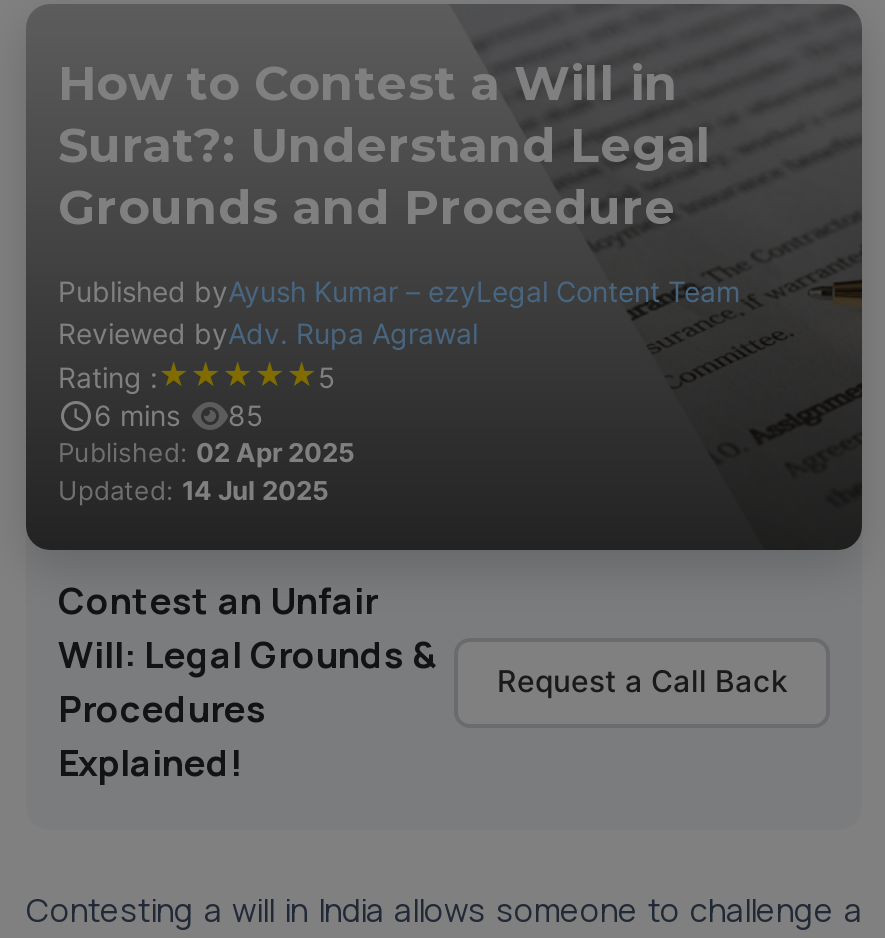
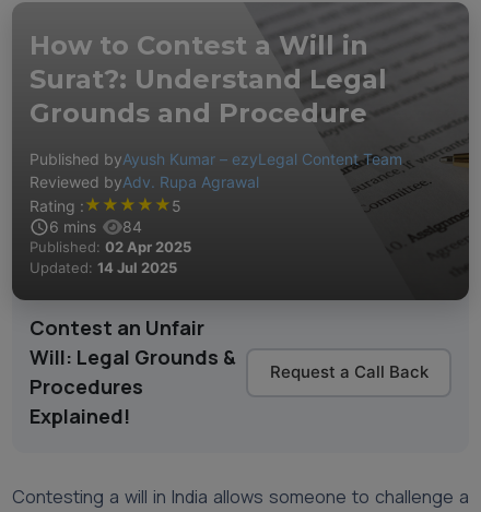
[94,398,264,432] 6 mins 85 -> [49,217,142,236] 6 mins 84

